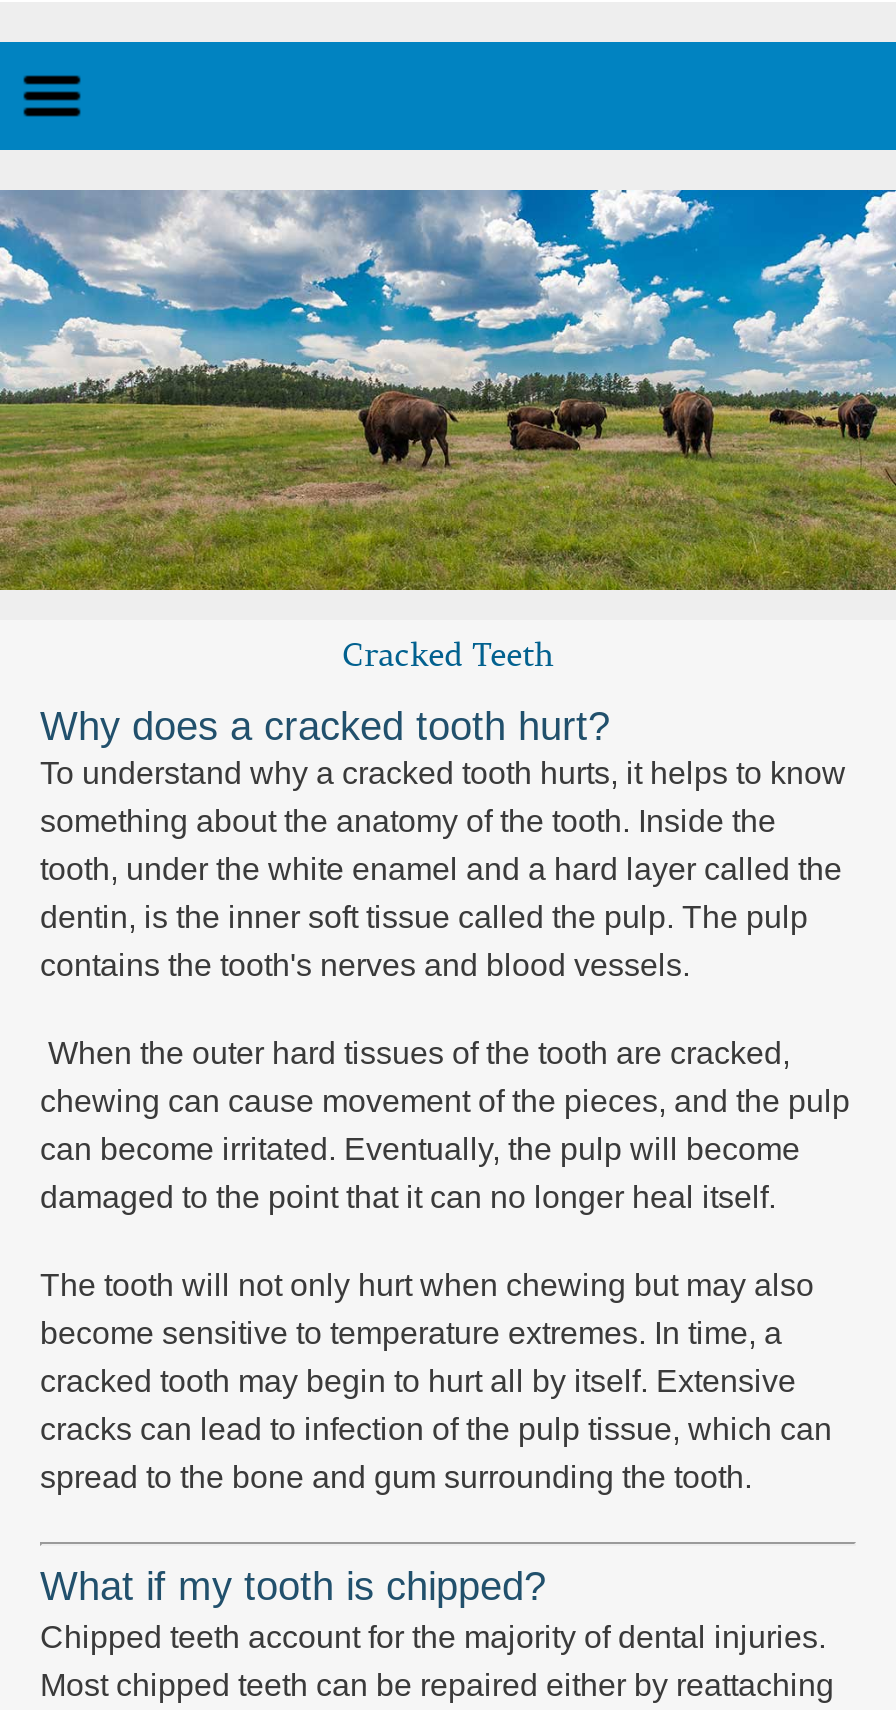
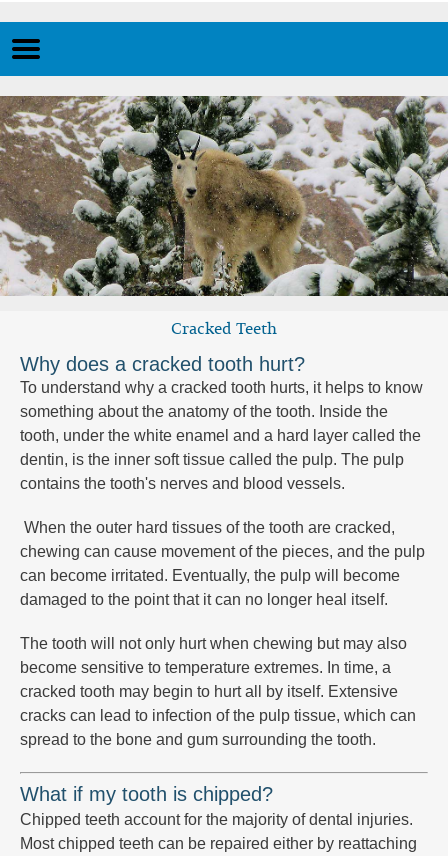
[6,188,890,592] [image] -> [3,95,445,297] [image]

